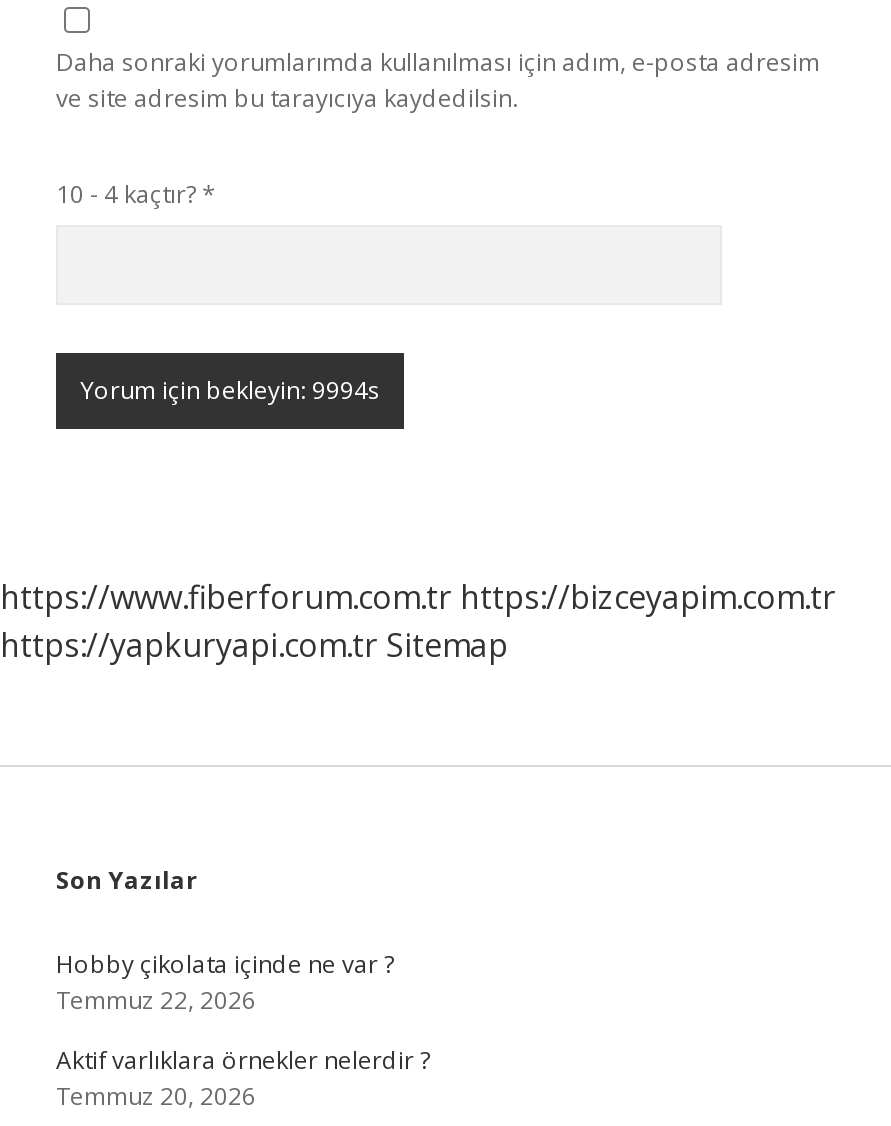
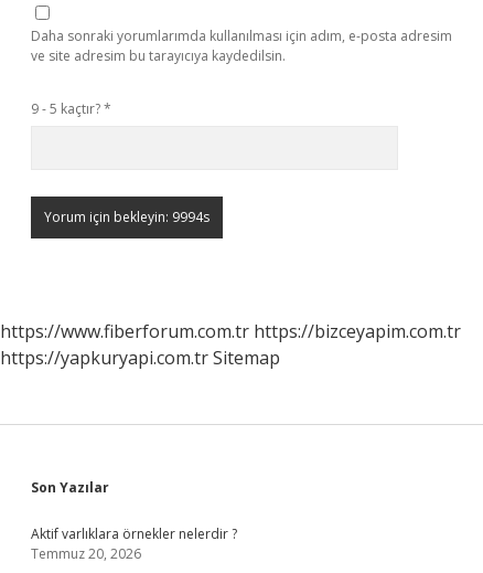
[56,177,216,211] 10 - 4 kaçtır? * -> [31,99,111,118] 9 - 5 kaçtır? *
[56,947,394,1017] Hobby çikolata içinde ne var ? | Temmuz 22, 2026 -> none

